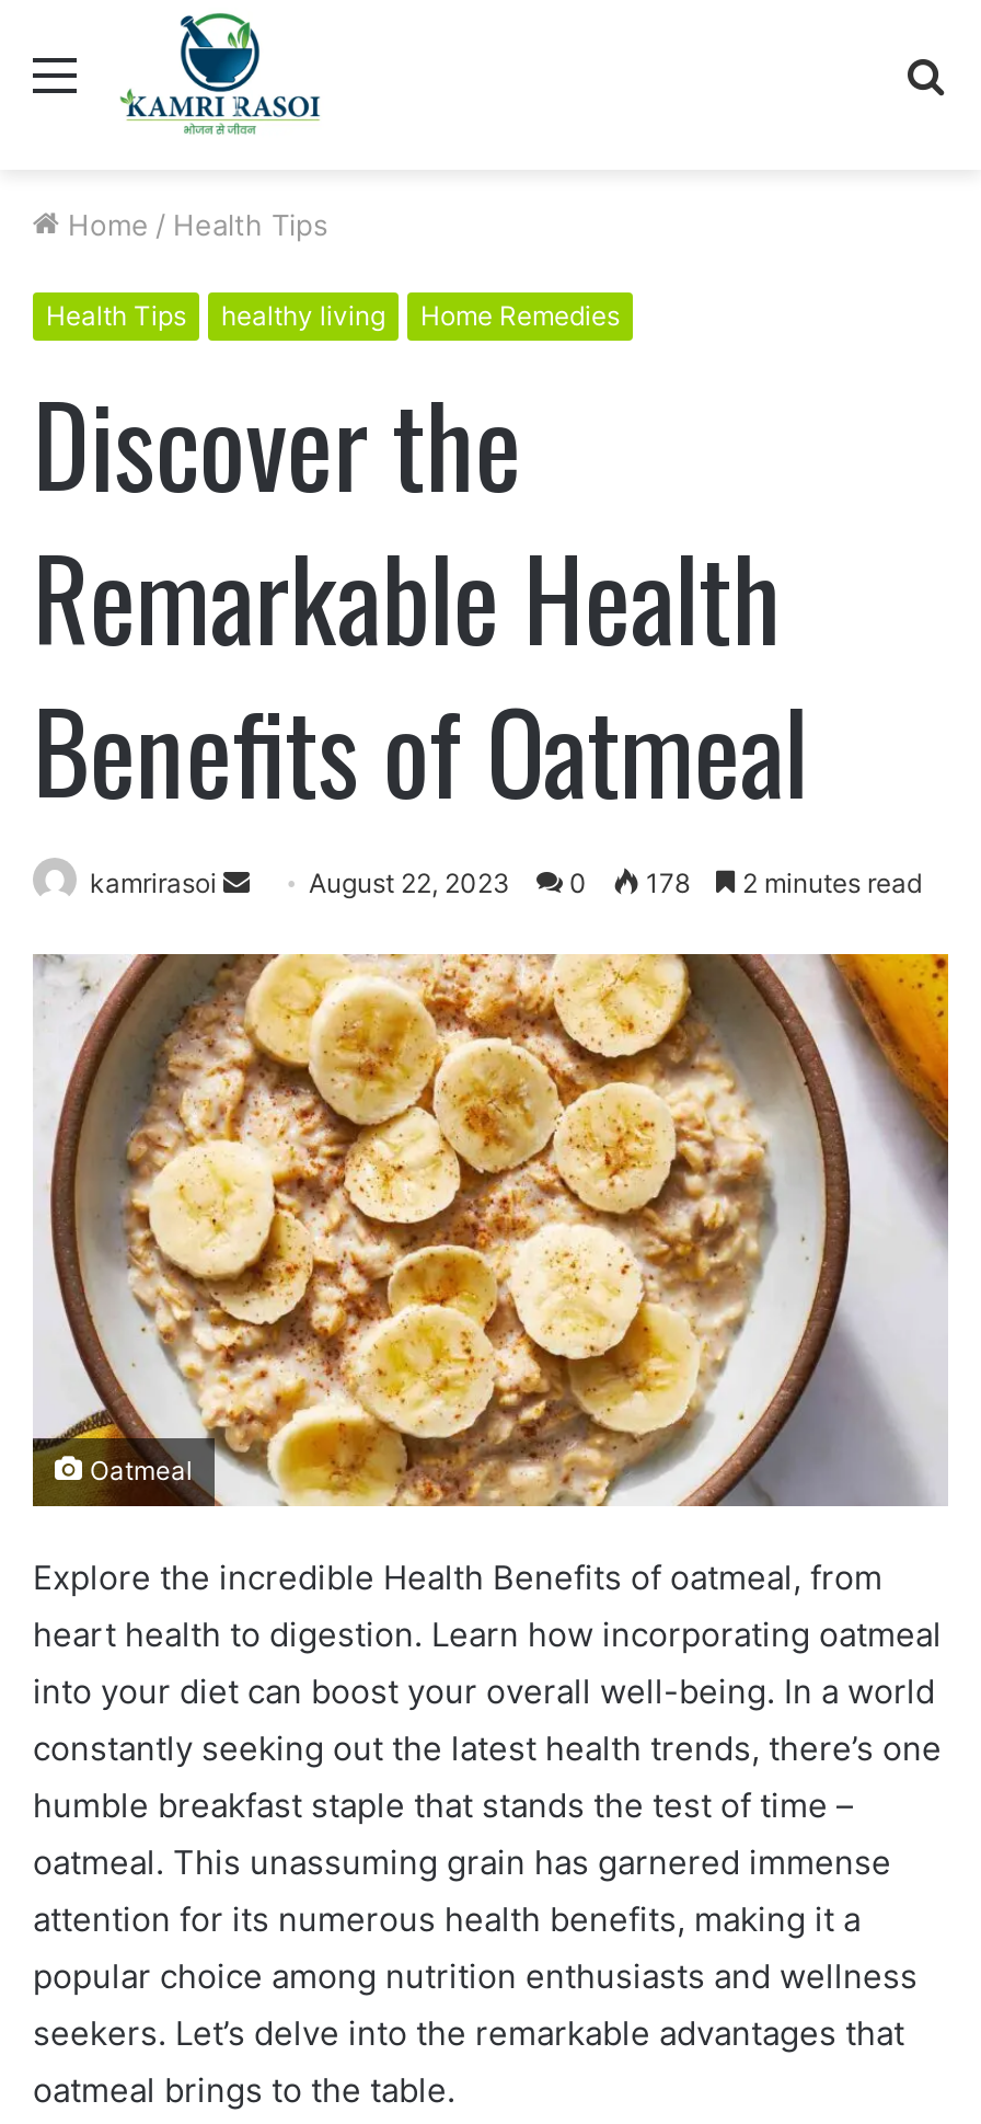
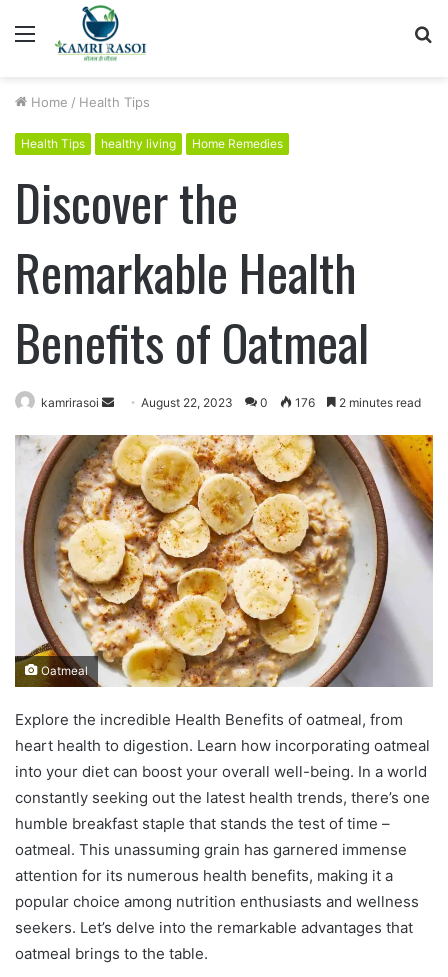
[639,866,690,899] 178 -> [292,395,315,410] 176

